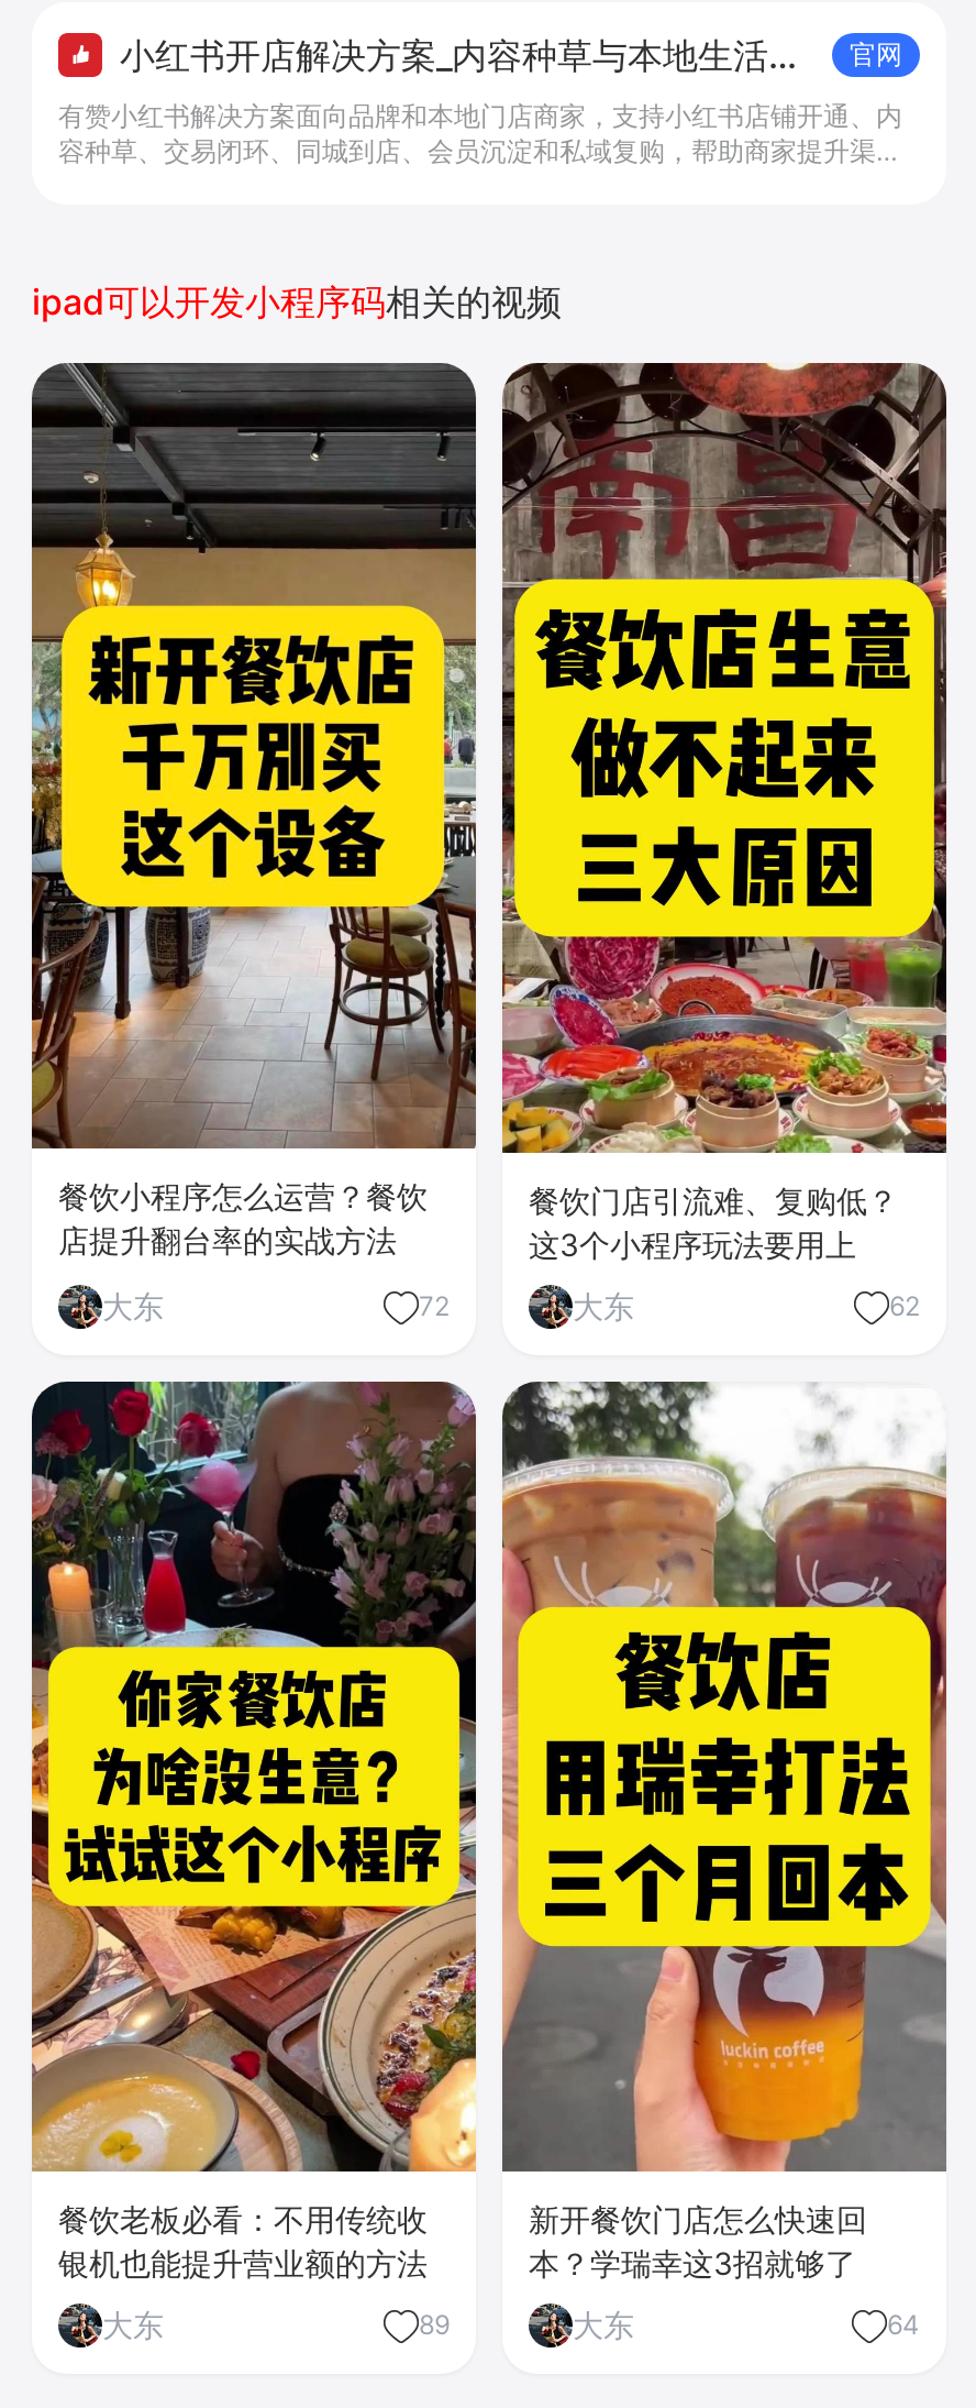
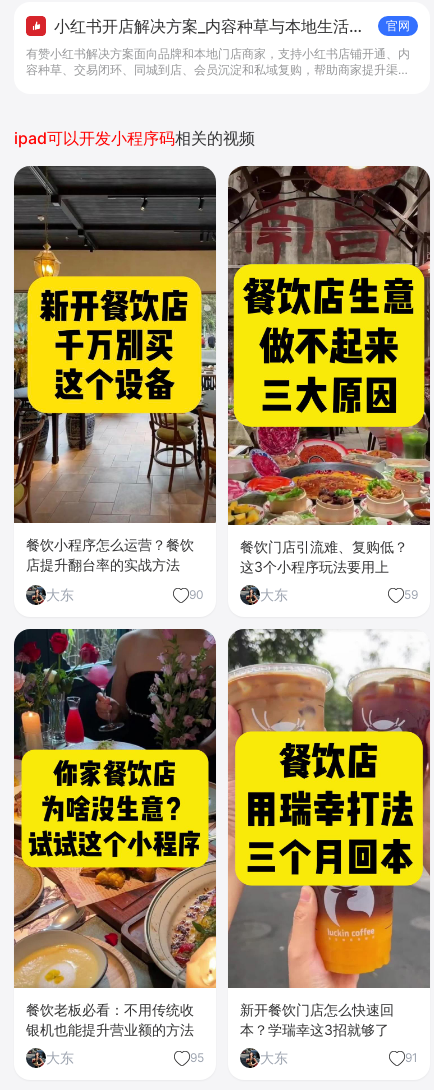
[419,1289,450,1322] 72 -> [189,587,204,602] 90
[889,1289,920,1322] 62 -> [404,587,418,602] 59
[419,2308,450,2341] 89 -> [190,1050,204,1065] 95
[887,2308,920,2341] 64 -> [405,1050,418,1065] 91

